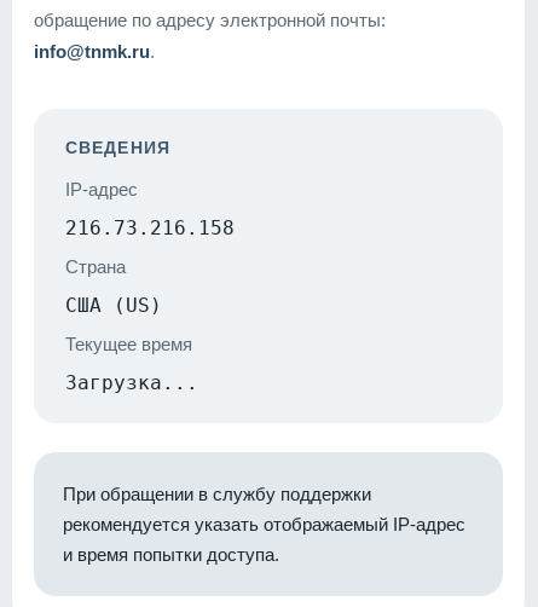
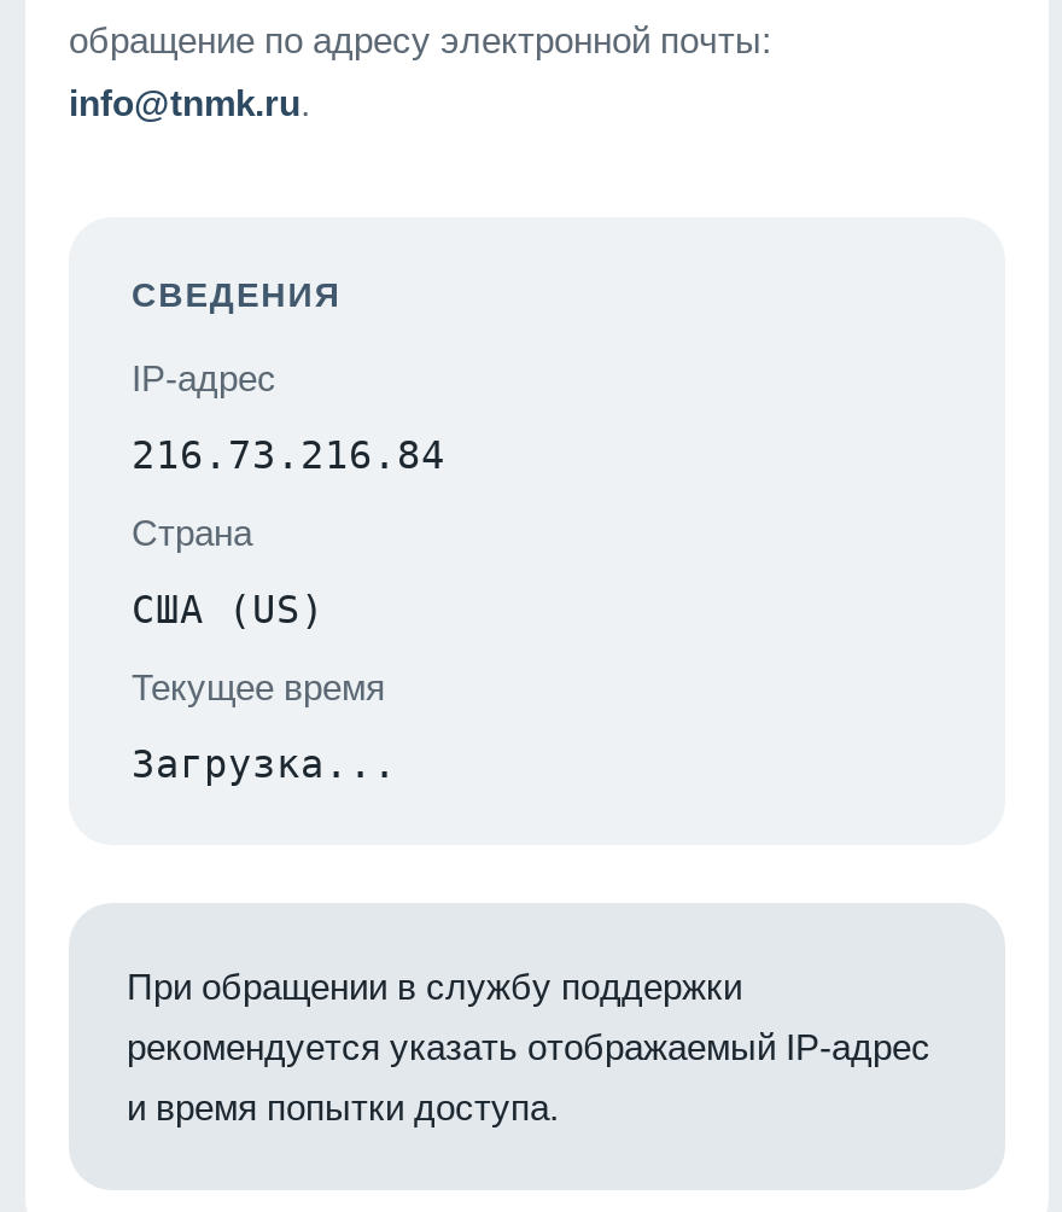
[65,216,235,239] 216.73.216.158 -> [132,431,445,477] 216.73.216.84

